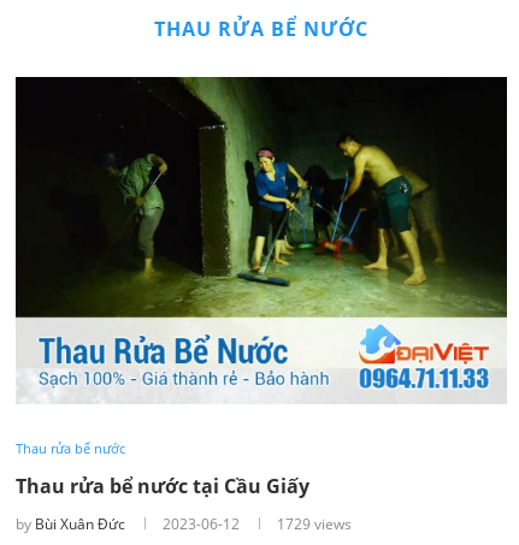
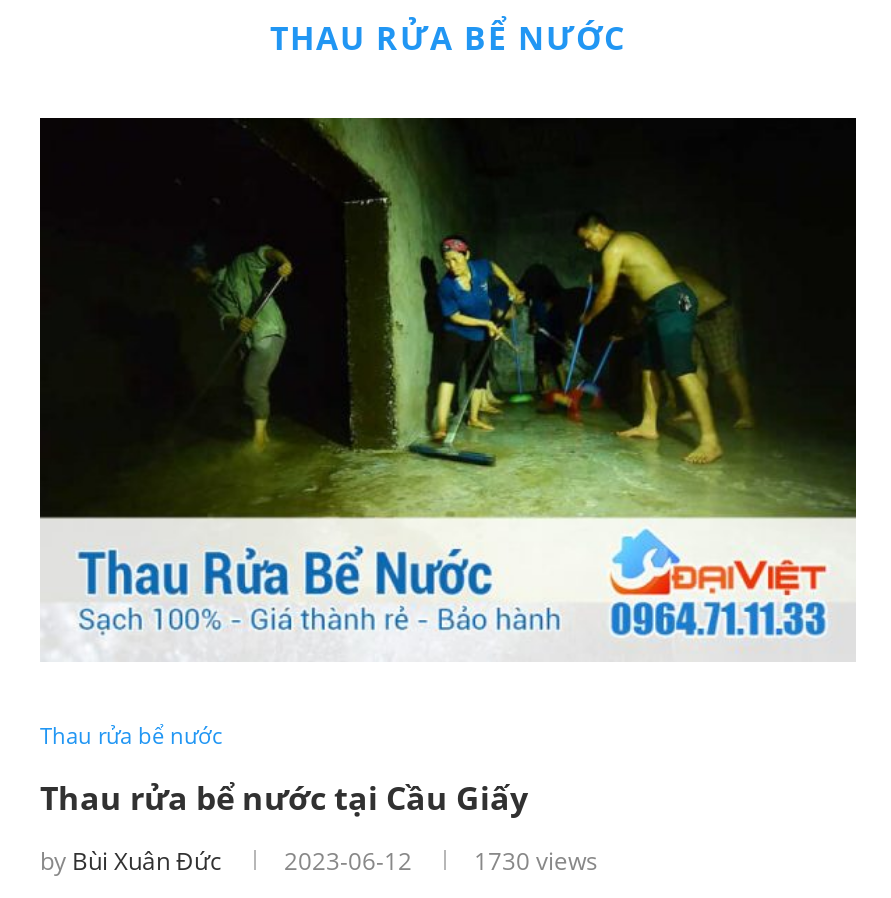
[16,514,352,534] by Bùi Xuân Đức 2023-06-12 1729 views -> [40,844,598,878] by Bùi Xuân Đức 2023-06-12 1730 views

